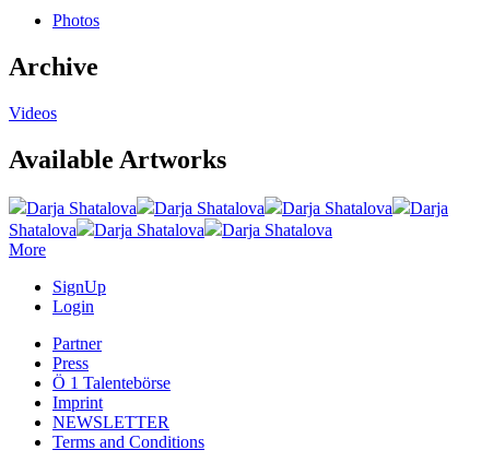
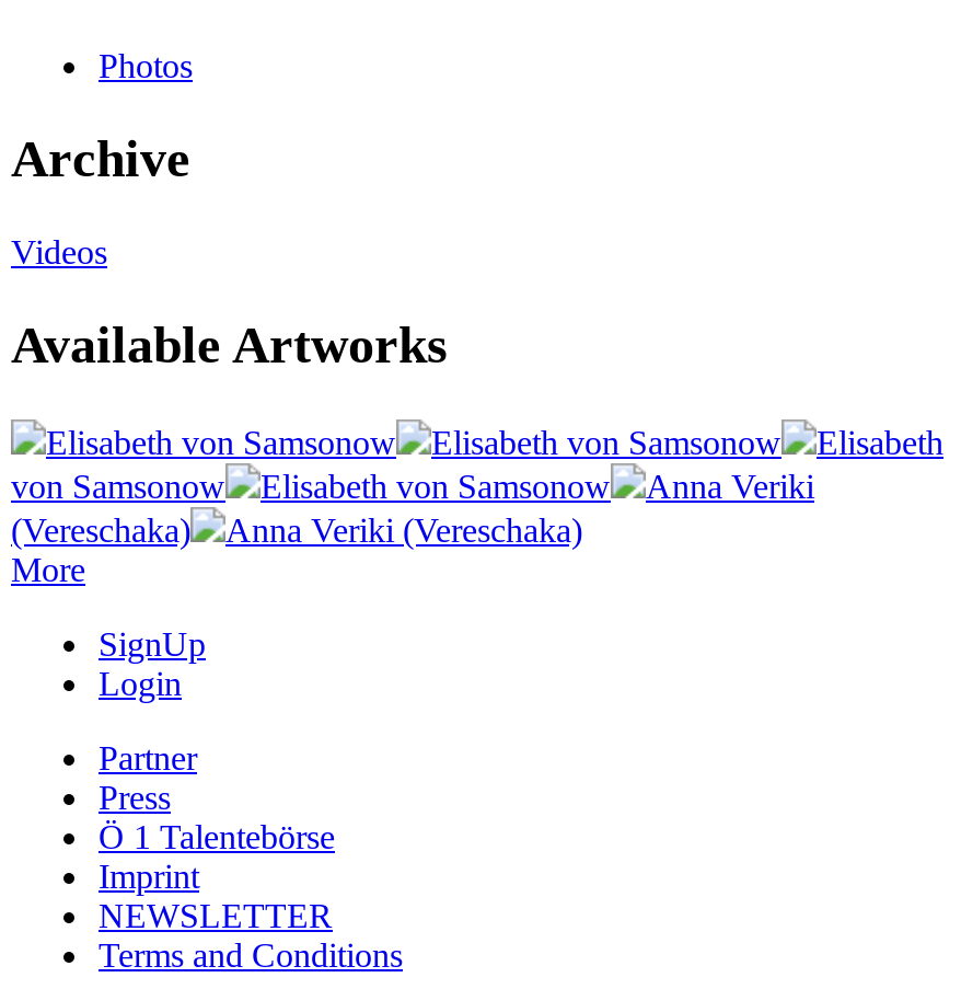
[9,198,448,239] Darja Shatalova | Darja Shatalova | Darja Shatalova | Darja | Shatalova | Darja Shatalova | Darja Shatalova -> [11,423,943,548] Elisabeth von Samsonow | Elisabeth von Samsonow | Elisabeth | von Samsonow | Elisabeth von Samsonow | Anna Veriki | (Vereschaka) | Anna Veriki (Vereschaka)

